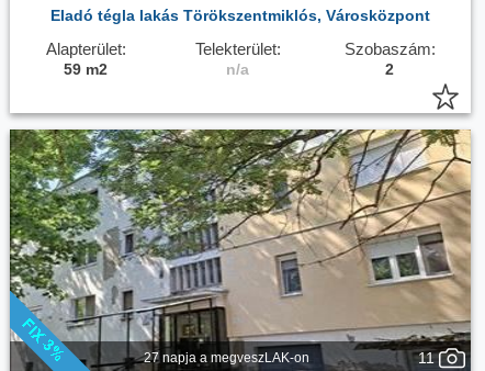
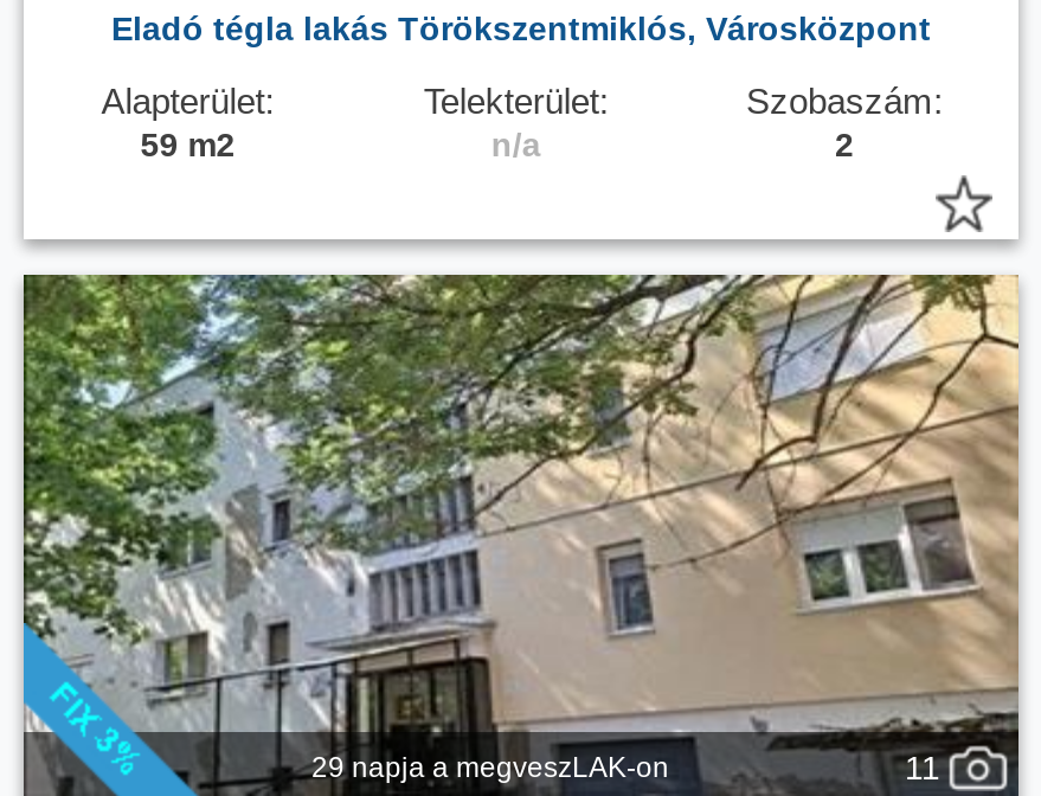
[143,350,309,366] 27 napja a megveszLAK-on -> [311,751,669,785] 29 napja a megveszLAK-on

